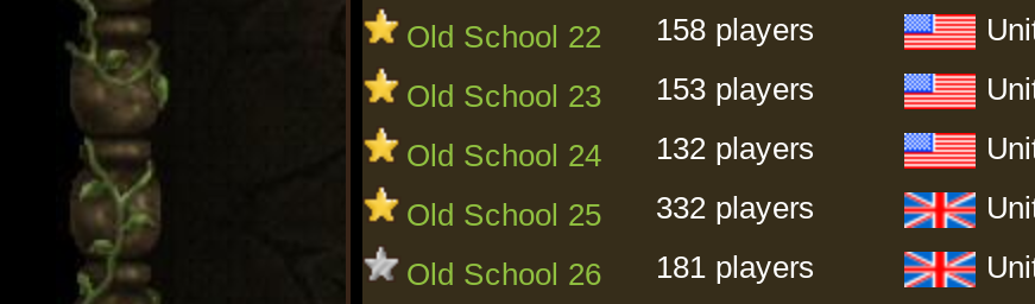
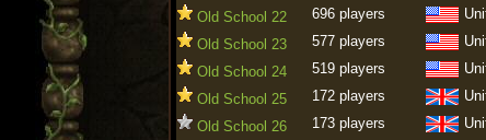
[406,12,815,55] Old School 22 158 players -> [196,5,385,25] Old School 22 696 players
[406,71,815,114] Old School 23 153 players -> [196,33,385,52] Old School 23 577 players
[406,131,815,173] Old School 24 132 players -> [196,60,385,80] Old School 24 519 players
[406,190,815,233] Old School 25 332 players -> [196,87,385,107] Old School 25 172 players
[406,249,815,292] Old School 26 181 players -> [196,115,385,135] Old School 26 173 players

